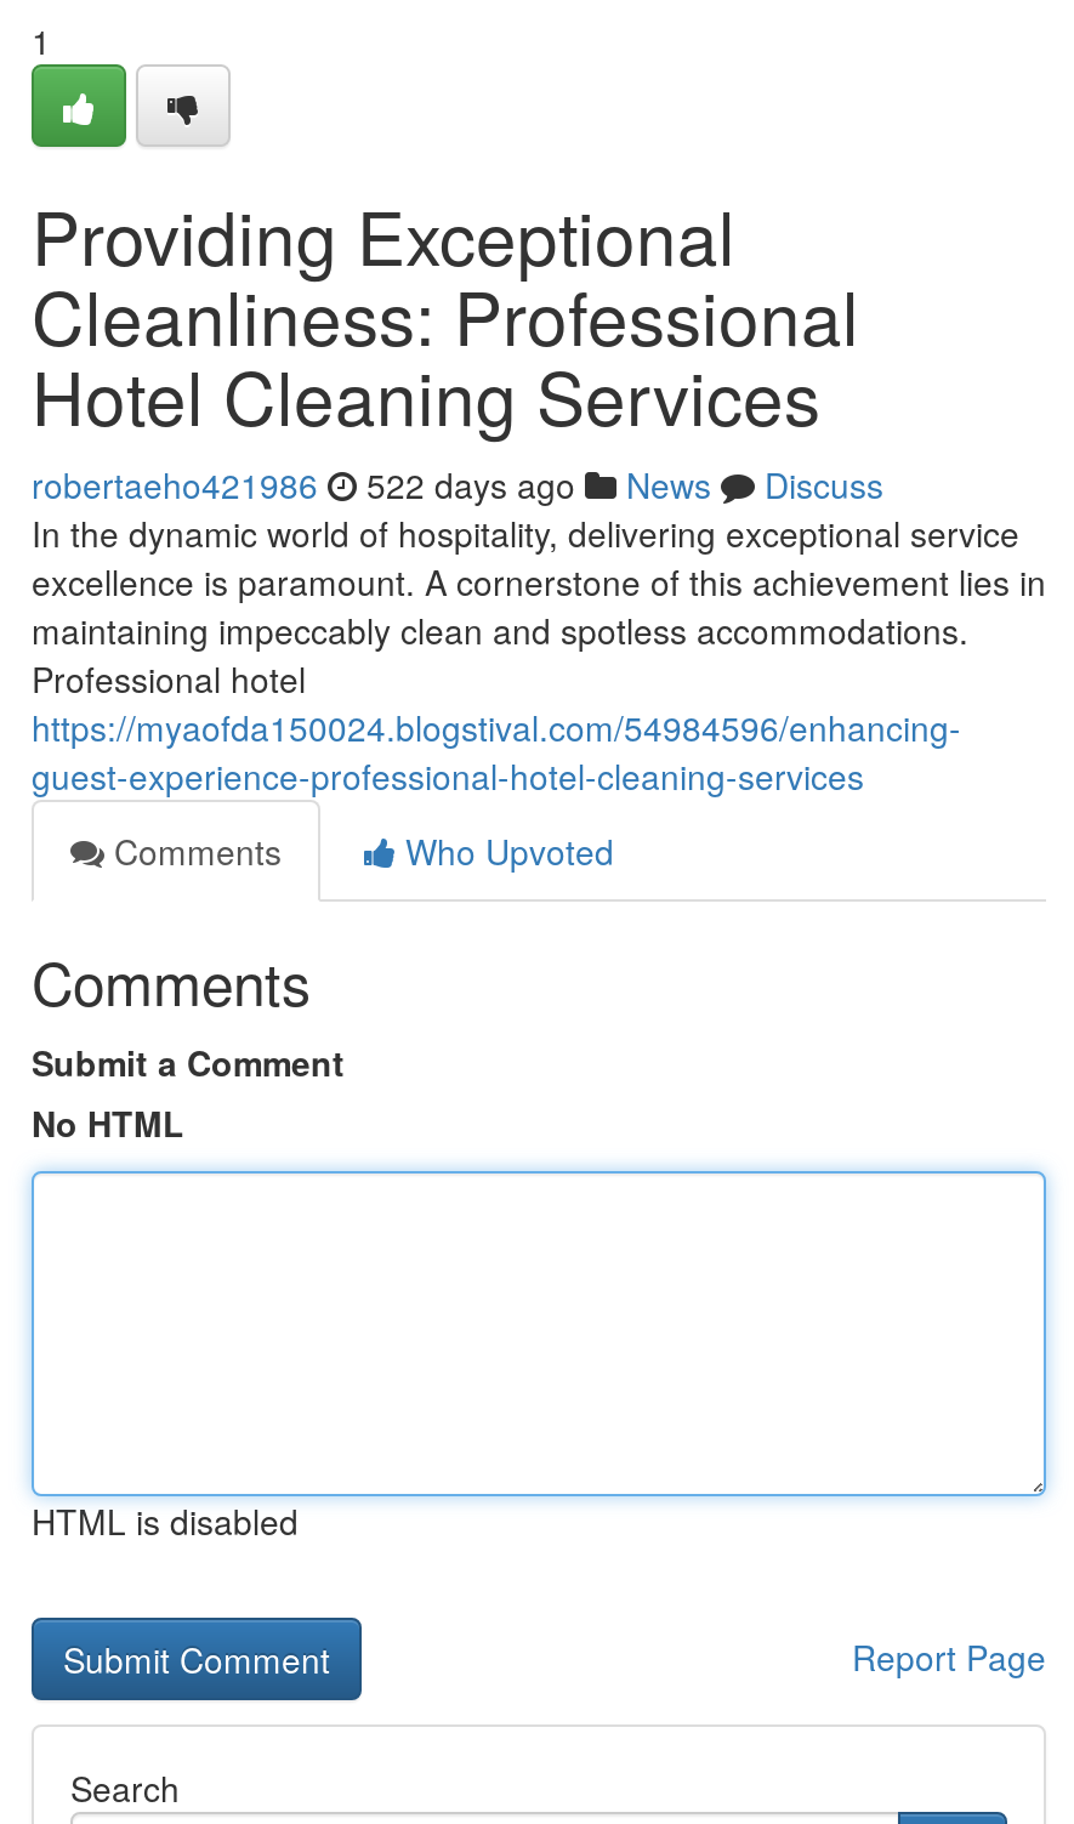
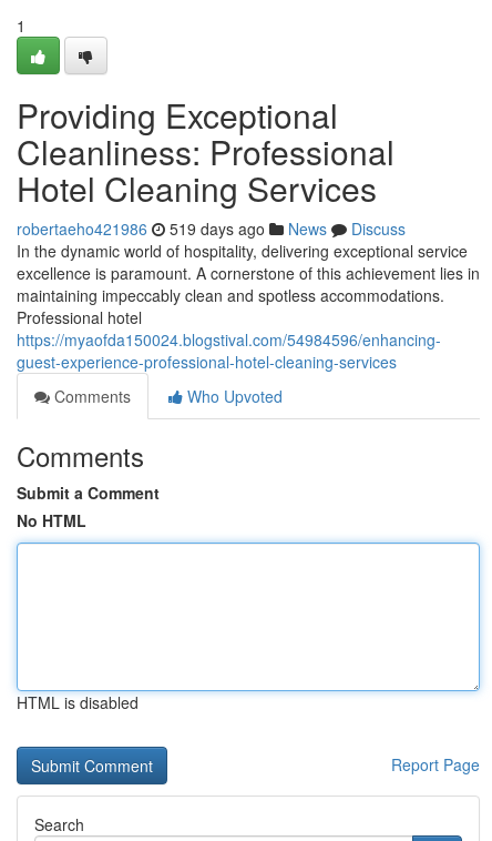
[32,460,883,508] robertaeho421986 522 days ago News Discuss -> [17,217,406,240] robertaeho421986 519 days ago News Discuss

